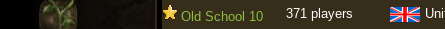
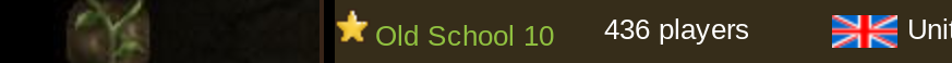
[180,6,352,24] Old School 10 371 players -> [375,13,750,52] Old School 10 436 players

